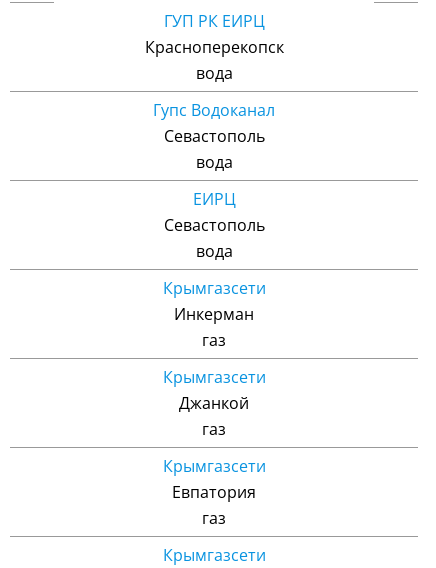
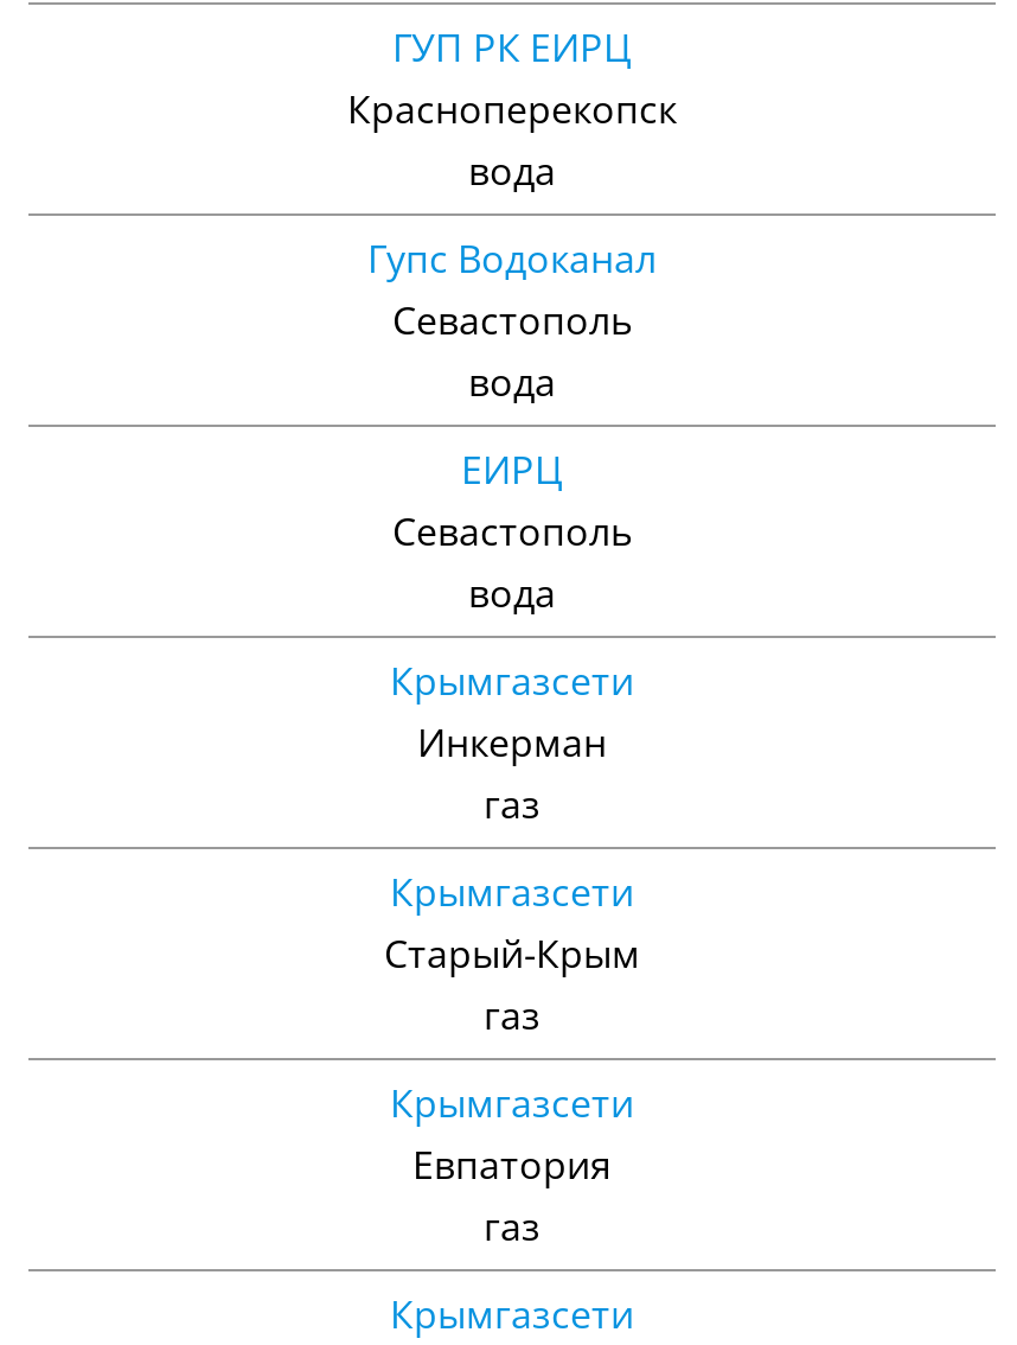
[179,392,249,414] Джанкой -> [384,927,640,979] Старый-Крым

